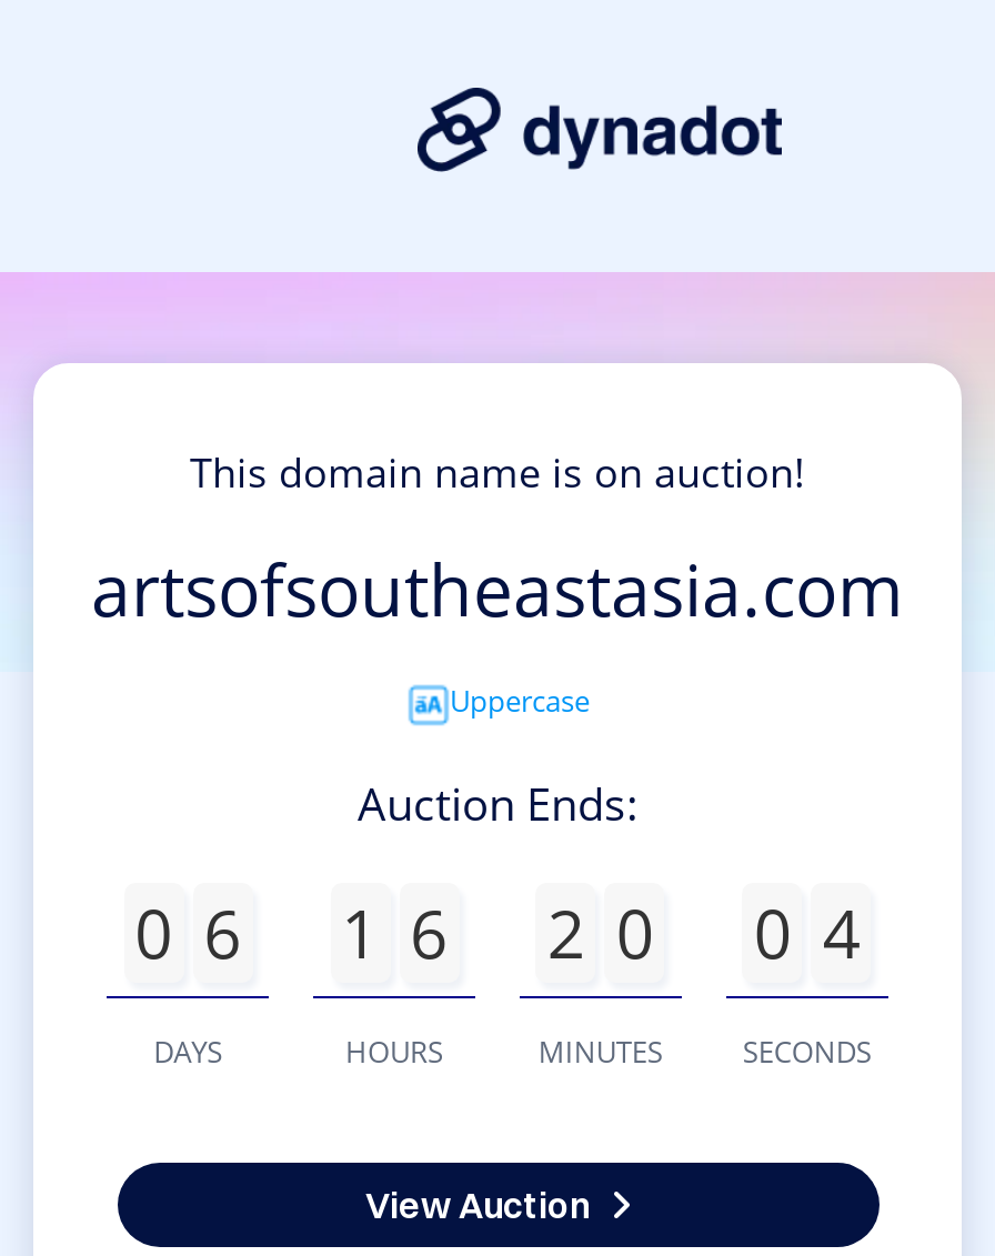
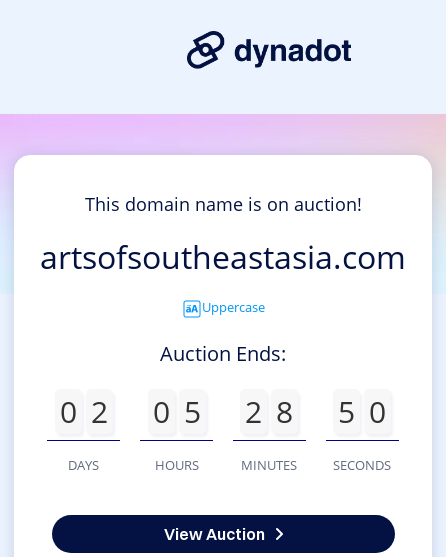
[135,887,241,978] 0 6 -> [60,391,108,432] 0 2
[341,887,448,978] 1 6 -> [152,391,200,432] 0 5
[547,887,654,978] 2 0 -> [245,391,293,432] 2 8
[754,887,860,978] 0 4 -> [338,391,386,432] 5 0

